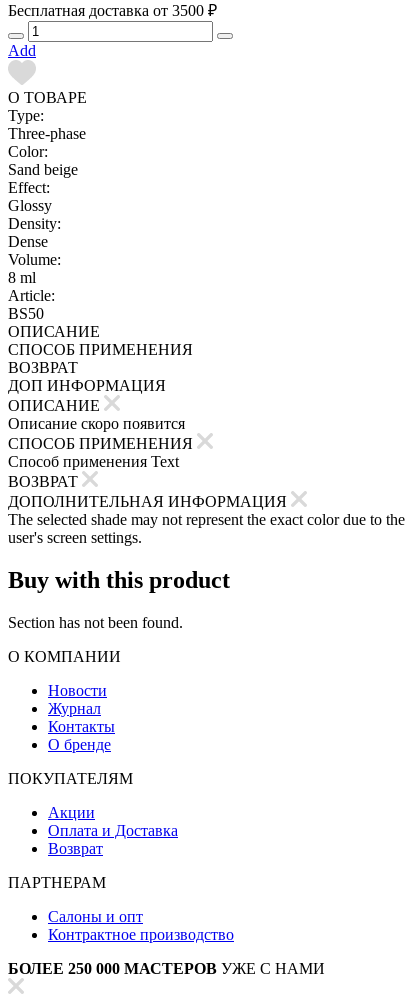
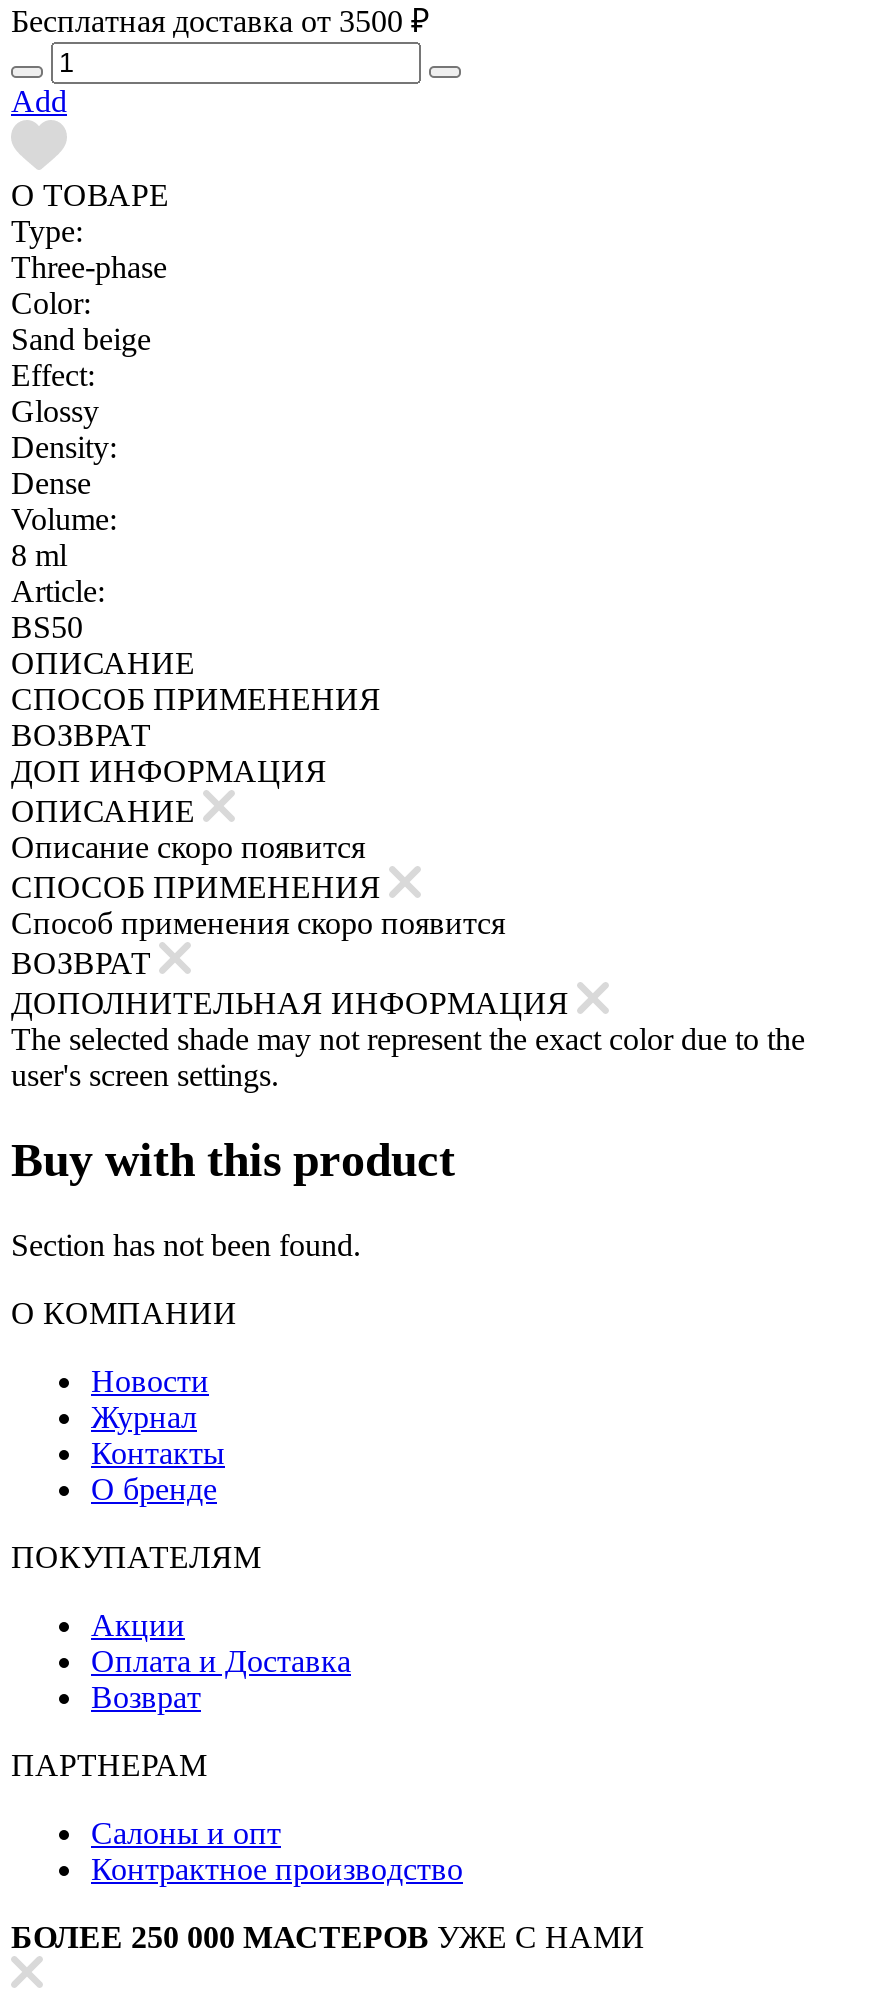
[8,453,179,470] Способ применения Text -> [11,906,505,940] Способ применения скоро появится

